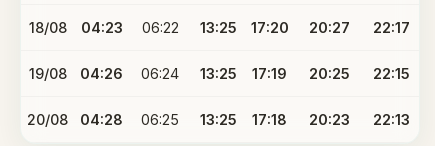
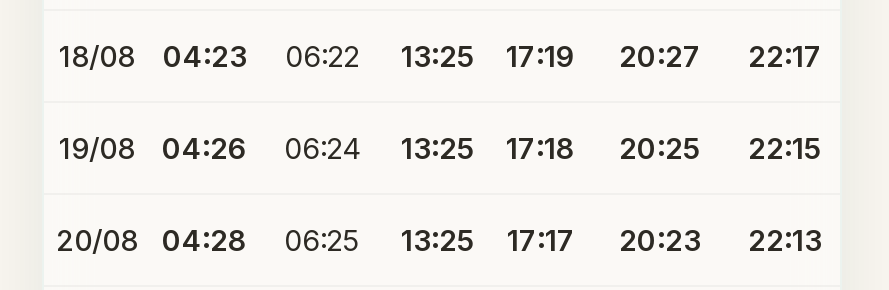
[28,19,410,36] 18/08 04:23 06:22 13:25 17:20 20:27 22:17 -> [59,39,822,73] 18/08 04:23 06:22 13:25 17:19 20:27 22:17
[28,65,410,82] 19/08 04:26 06:24 13:25 17:19 20:25 22:15 -> [59,131,822,165] 19/08 04:26 06:24 13:25 17:18 20:25 22:15
[27,111,410,128] 20/08 04:28 06:25 13:25 17:18 20:23 22:13 -> [56,223,822,257] 20/08 04:28 06:25 13:25 17:17 20:23 22:13

